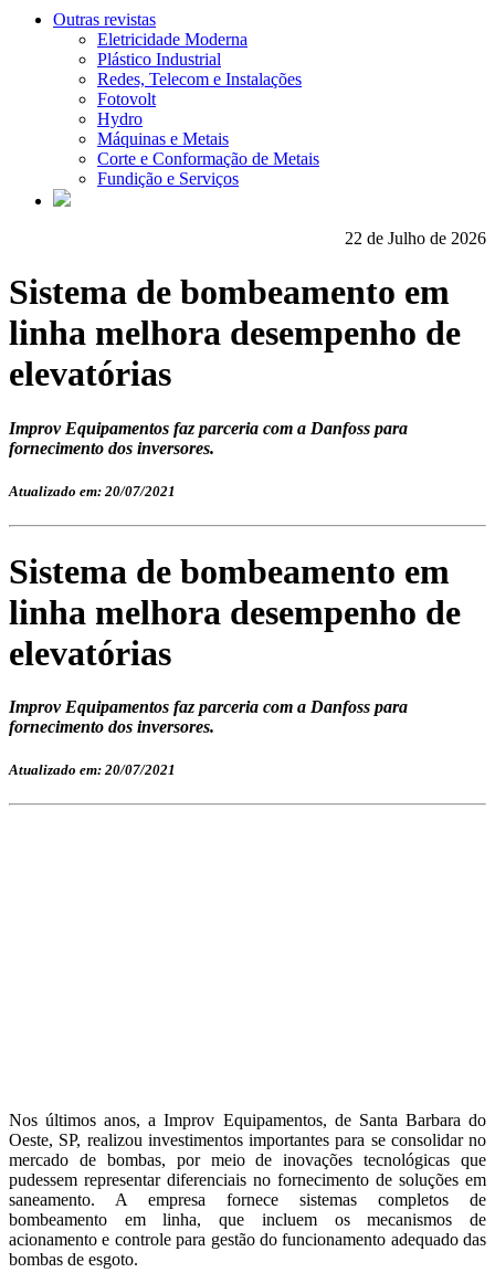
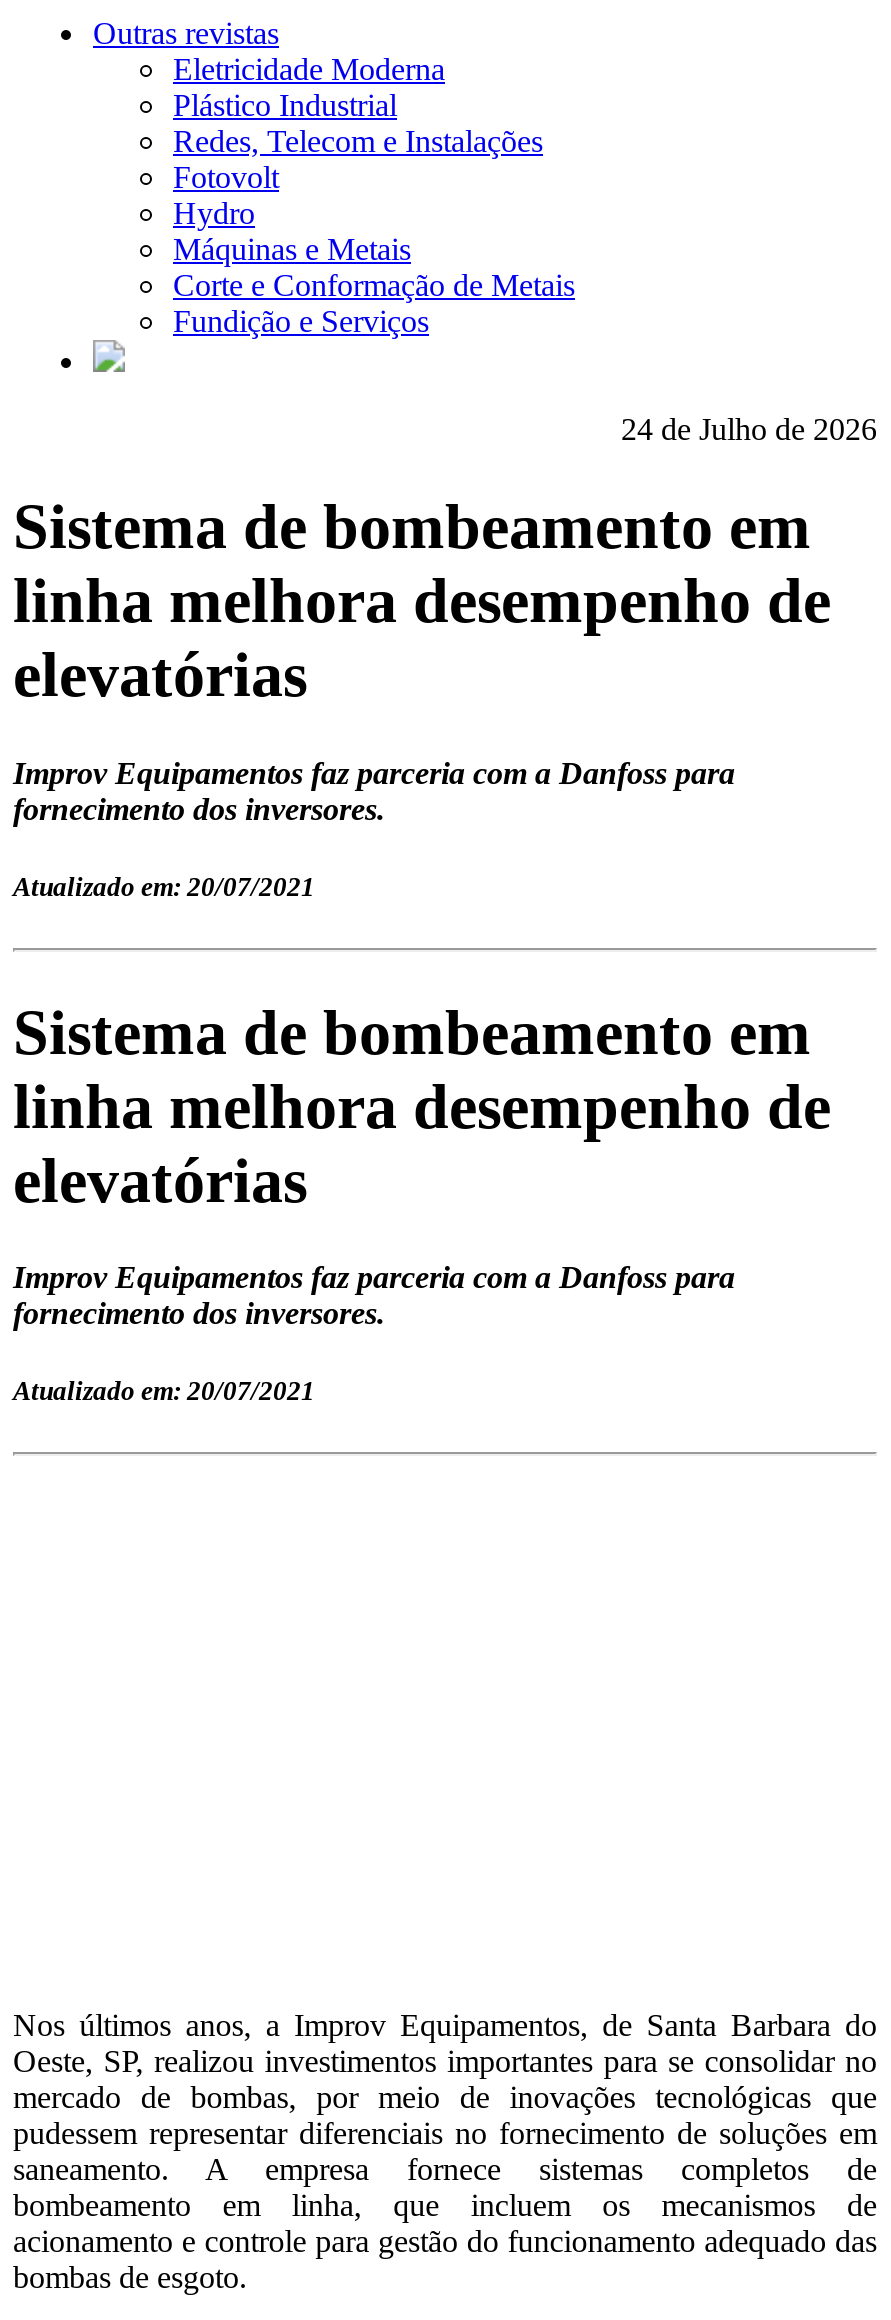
[345,229,486,248] 22 de Julho de 2026 -> [621,412,877,446] 24 de Julho de 2026

